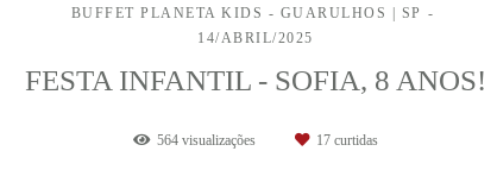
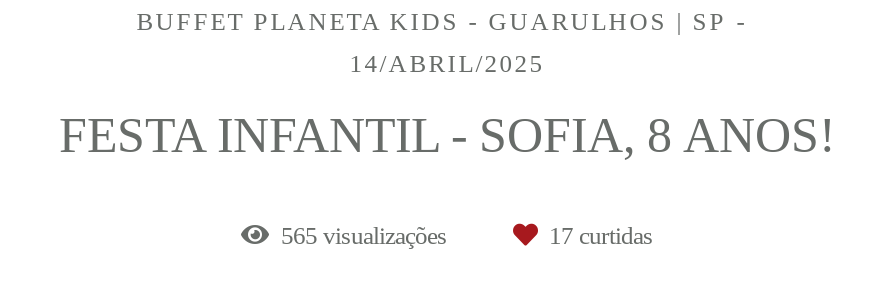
[157,132,259,148] 564 visualizações -> [281,221,453,249] 565 visualizações

